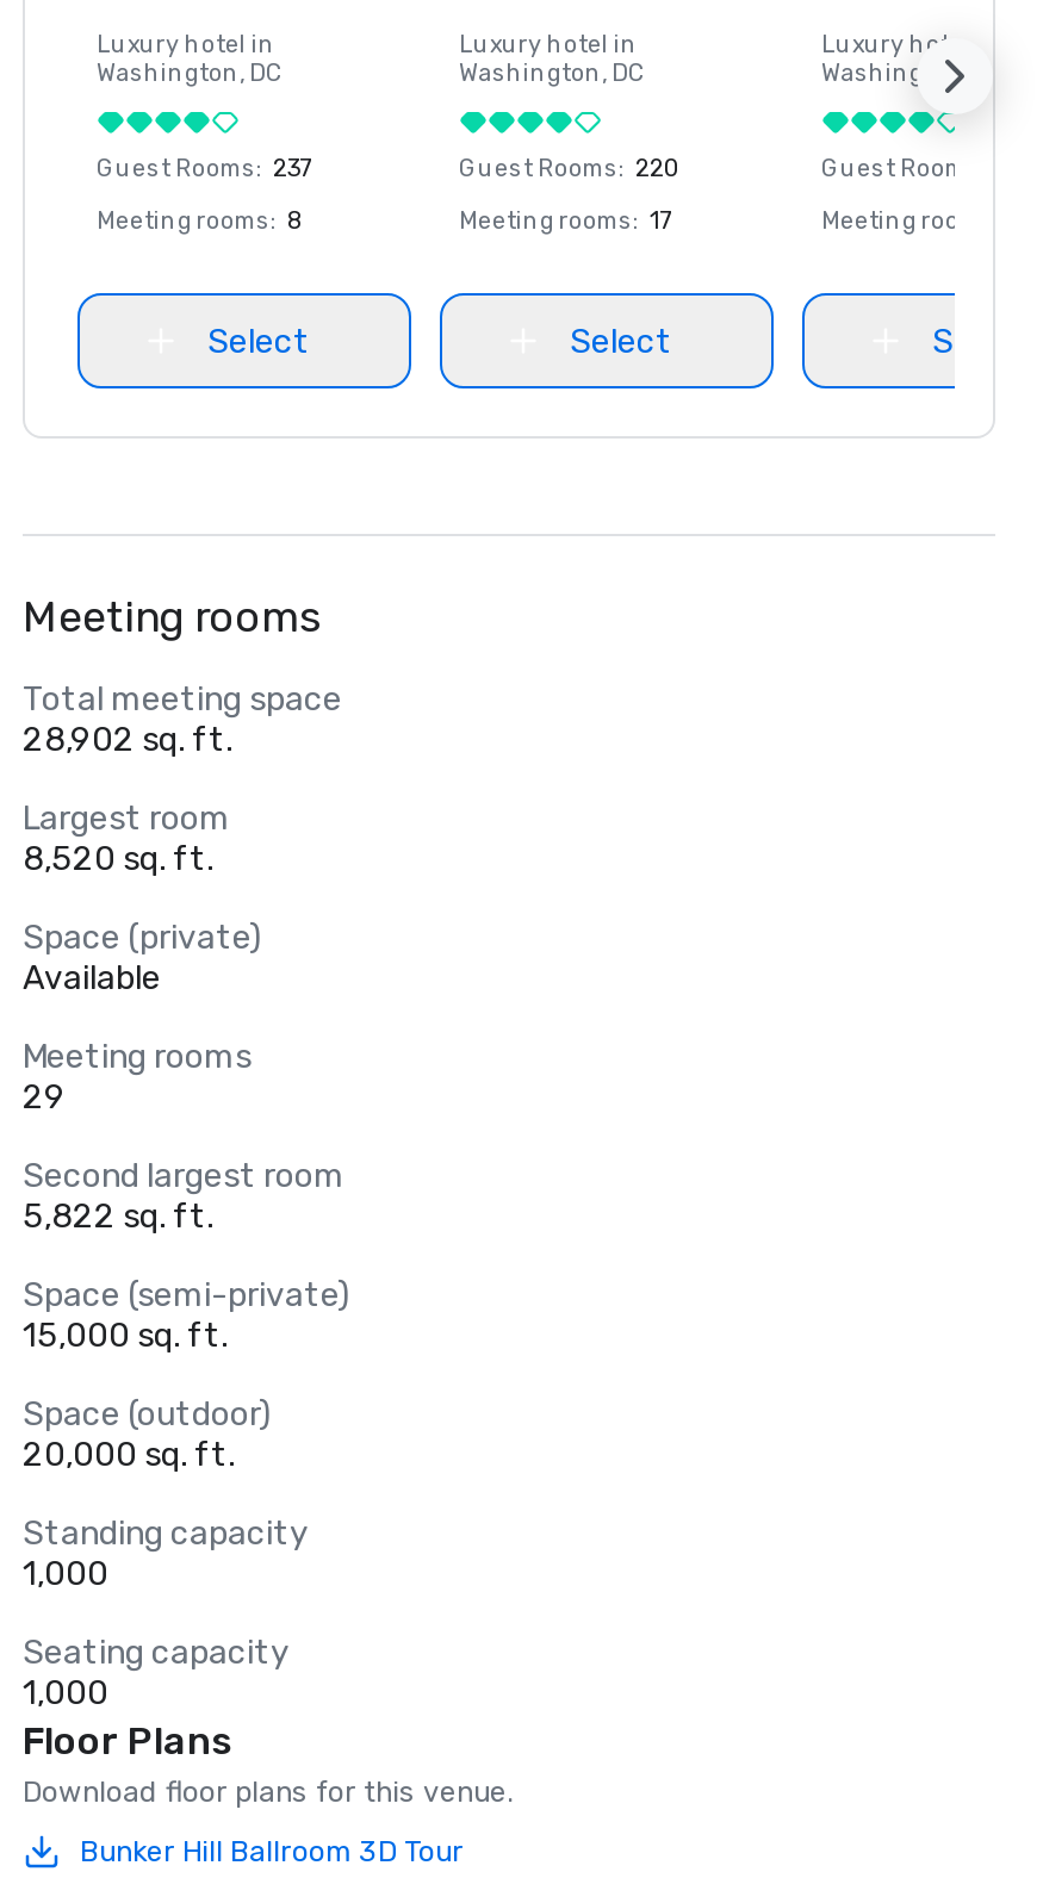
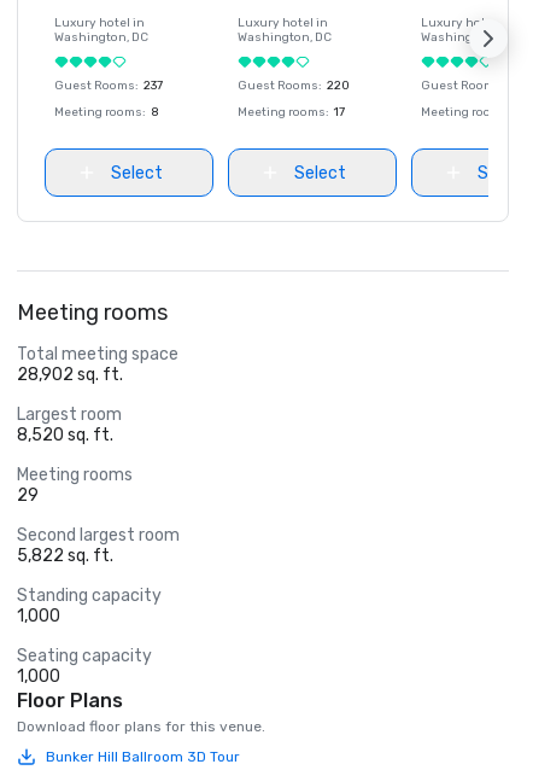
[23,918,261,999] Space (private) | Available -> none
[23,1275,349,1475] Space (semi-private) | 15,000 sq. ft. | Space (outdoor) | 20,000 sq. ft. -> none

